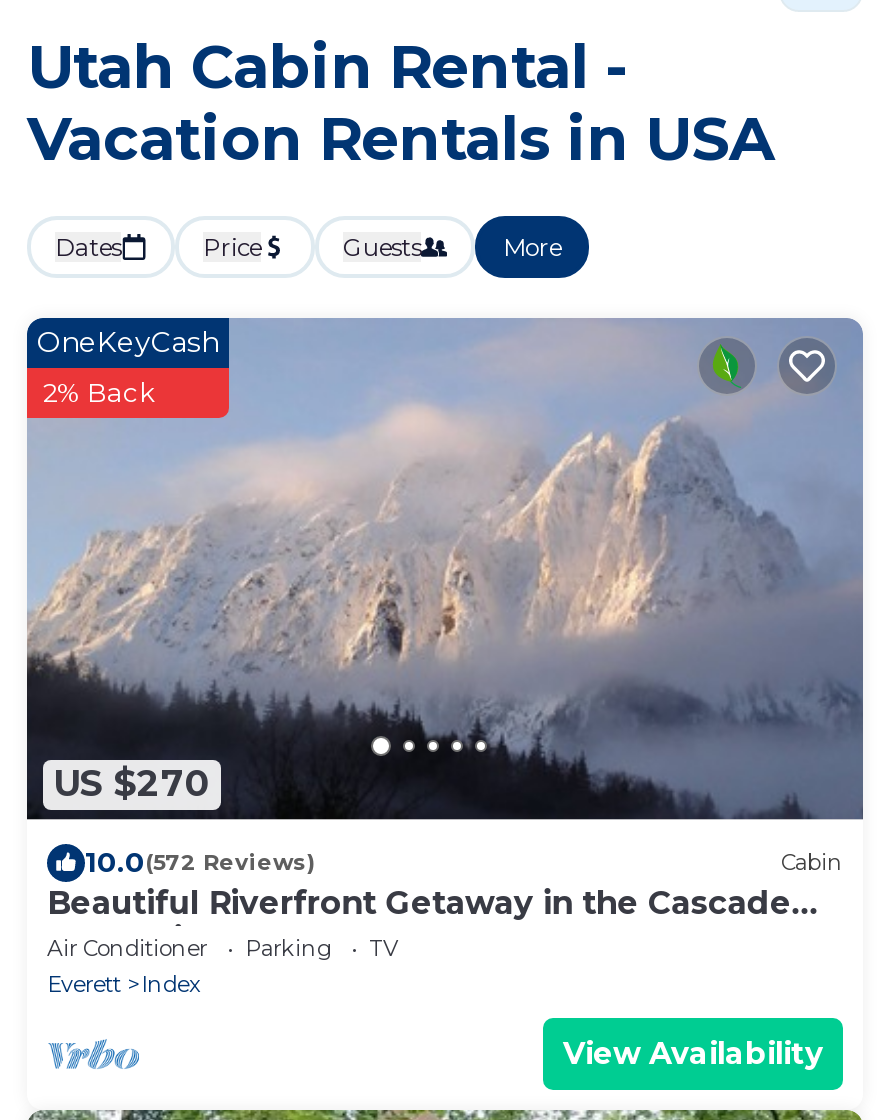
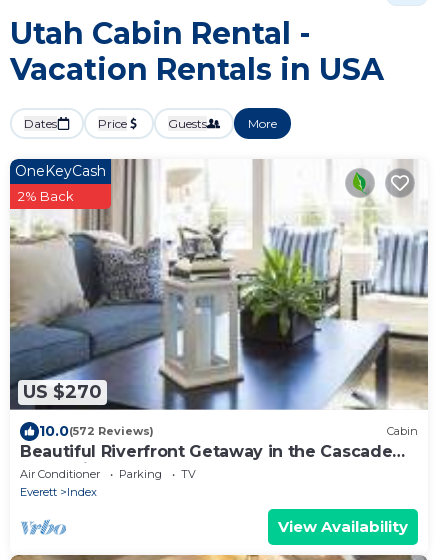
[27,316,865,822] [image] -> [10,159,428,410] [image]

